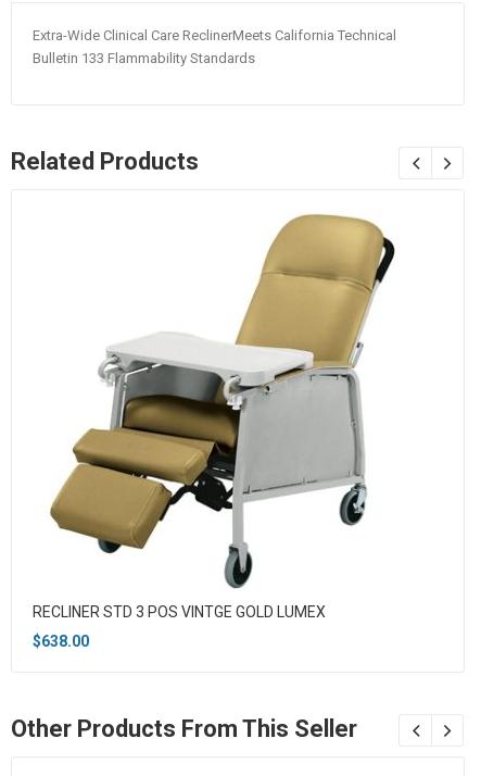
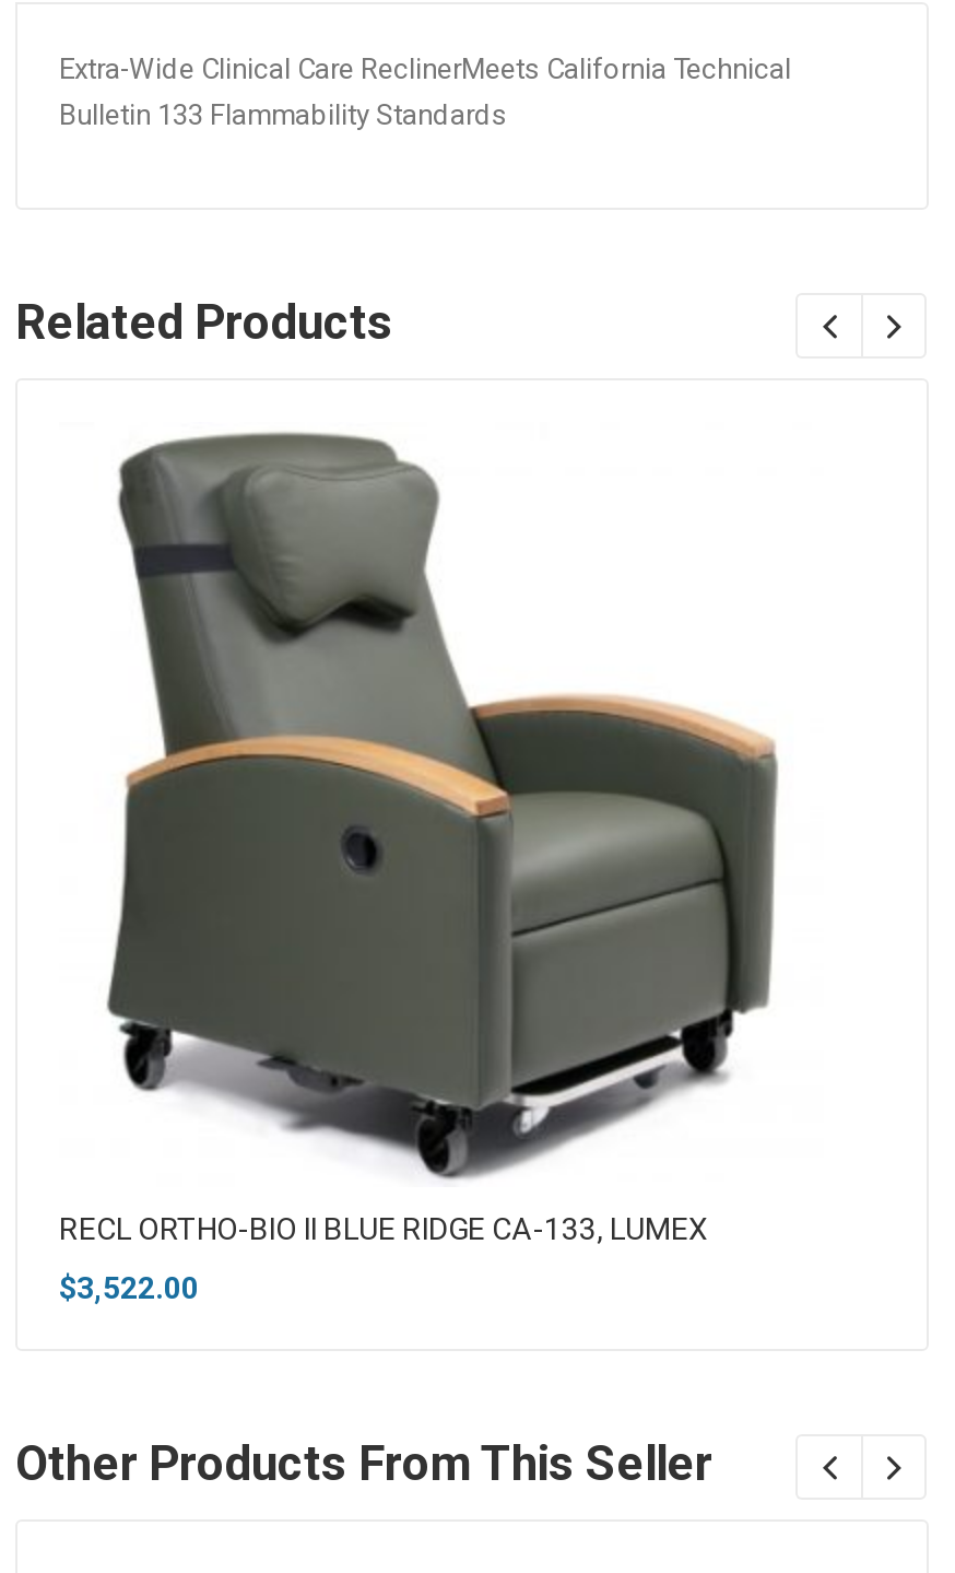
[33,213,396,621] [image] | RECLINER STD 3 POS VINTGE GOLD LUMEX -> [59,429,789,1247] [image] | RECL ORTHO-BIO II BLUE RIDGE CA-133, LUMEX
[33,633,89,650] $638.00 -> [59,1271,199,1306] $3,522.00

